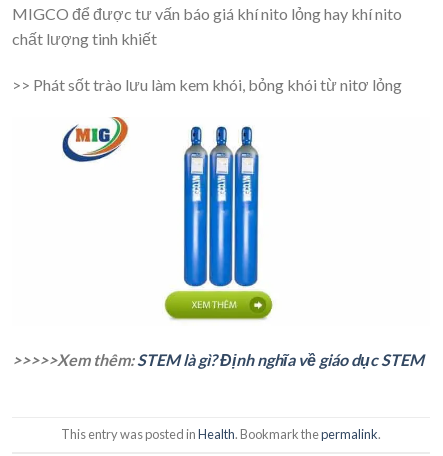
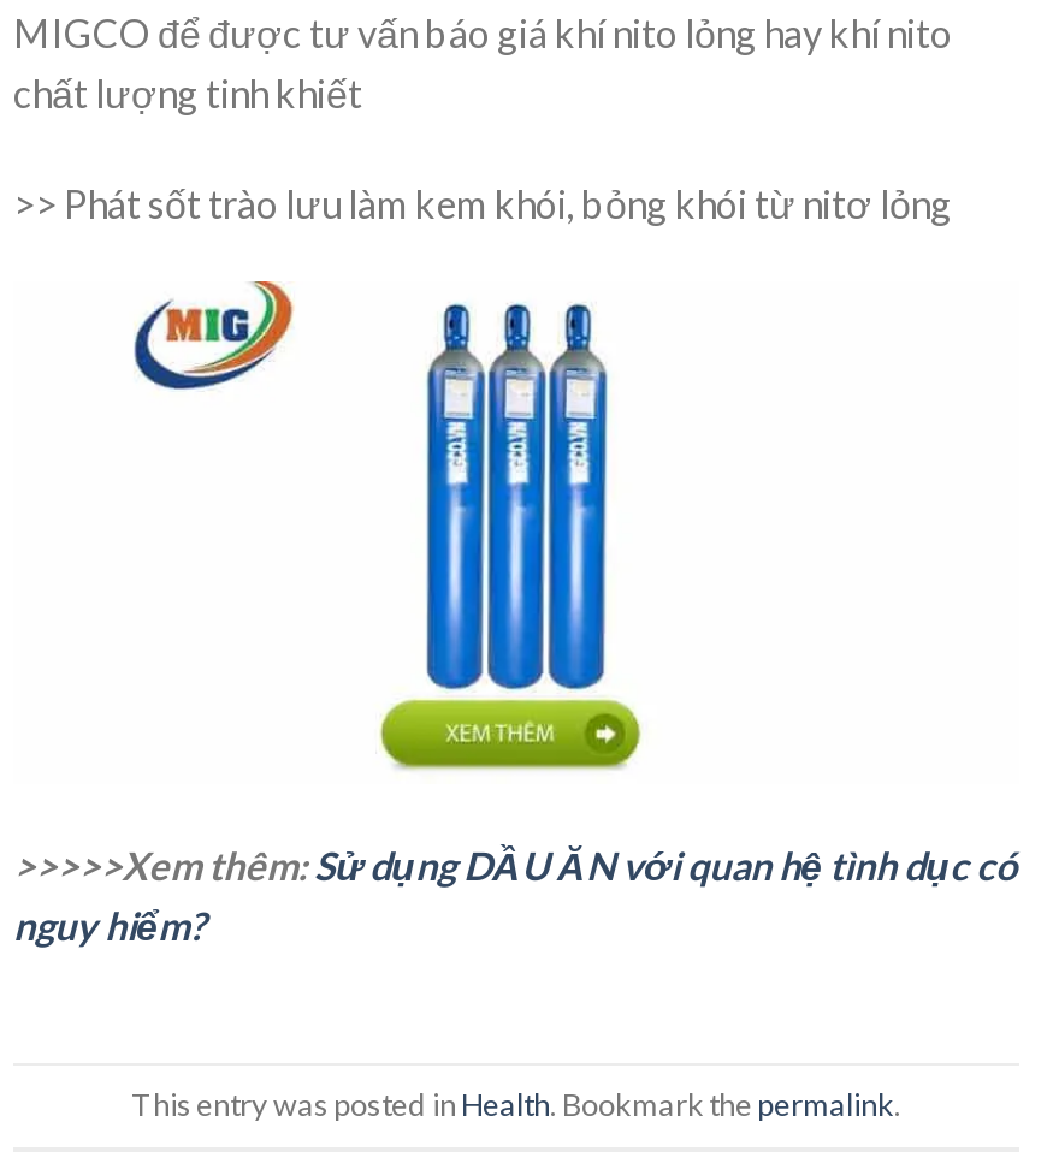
[12,350,424,369] >>>>>Xem thêm:STEM là gì? Định nghĩa về giáo dục STEM -> [13,843,1017,948] >>>>>Xem thêm:Sử dụng DẦU ĂN với quan hệ tình dục có | nguy hiểm?

